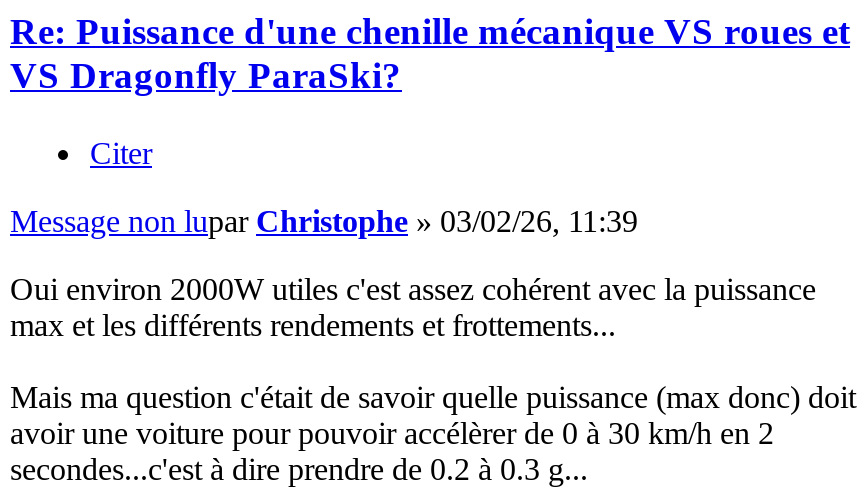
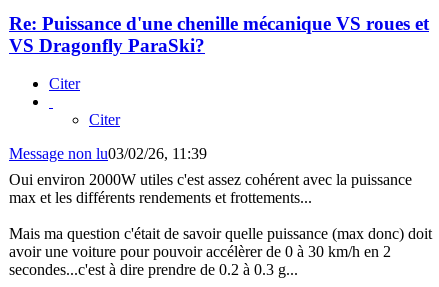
[10,204,638,238] Message non lupar Christophe» 03/02/26, 11:39 -> [9,111,207,162] Citer | Message non lu03/02/26, 11:39

